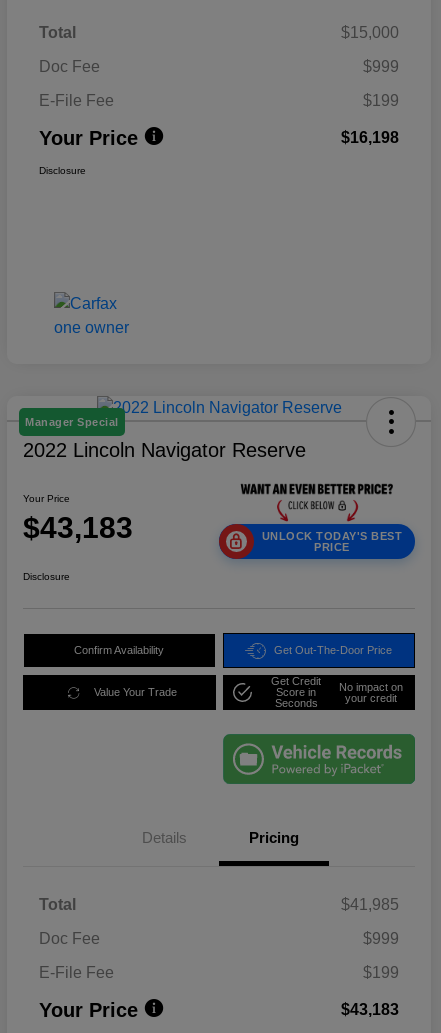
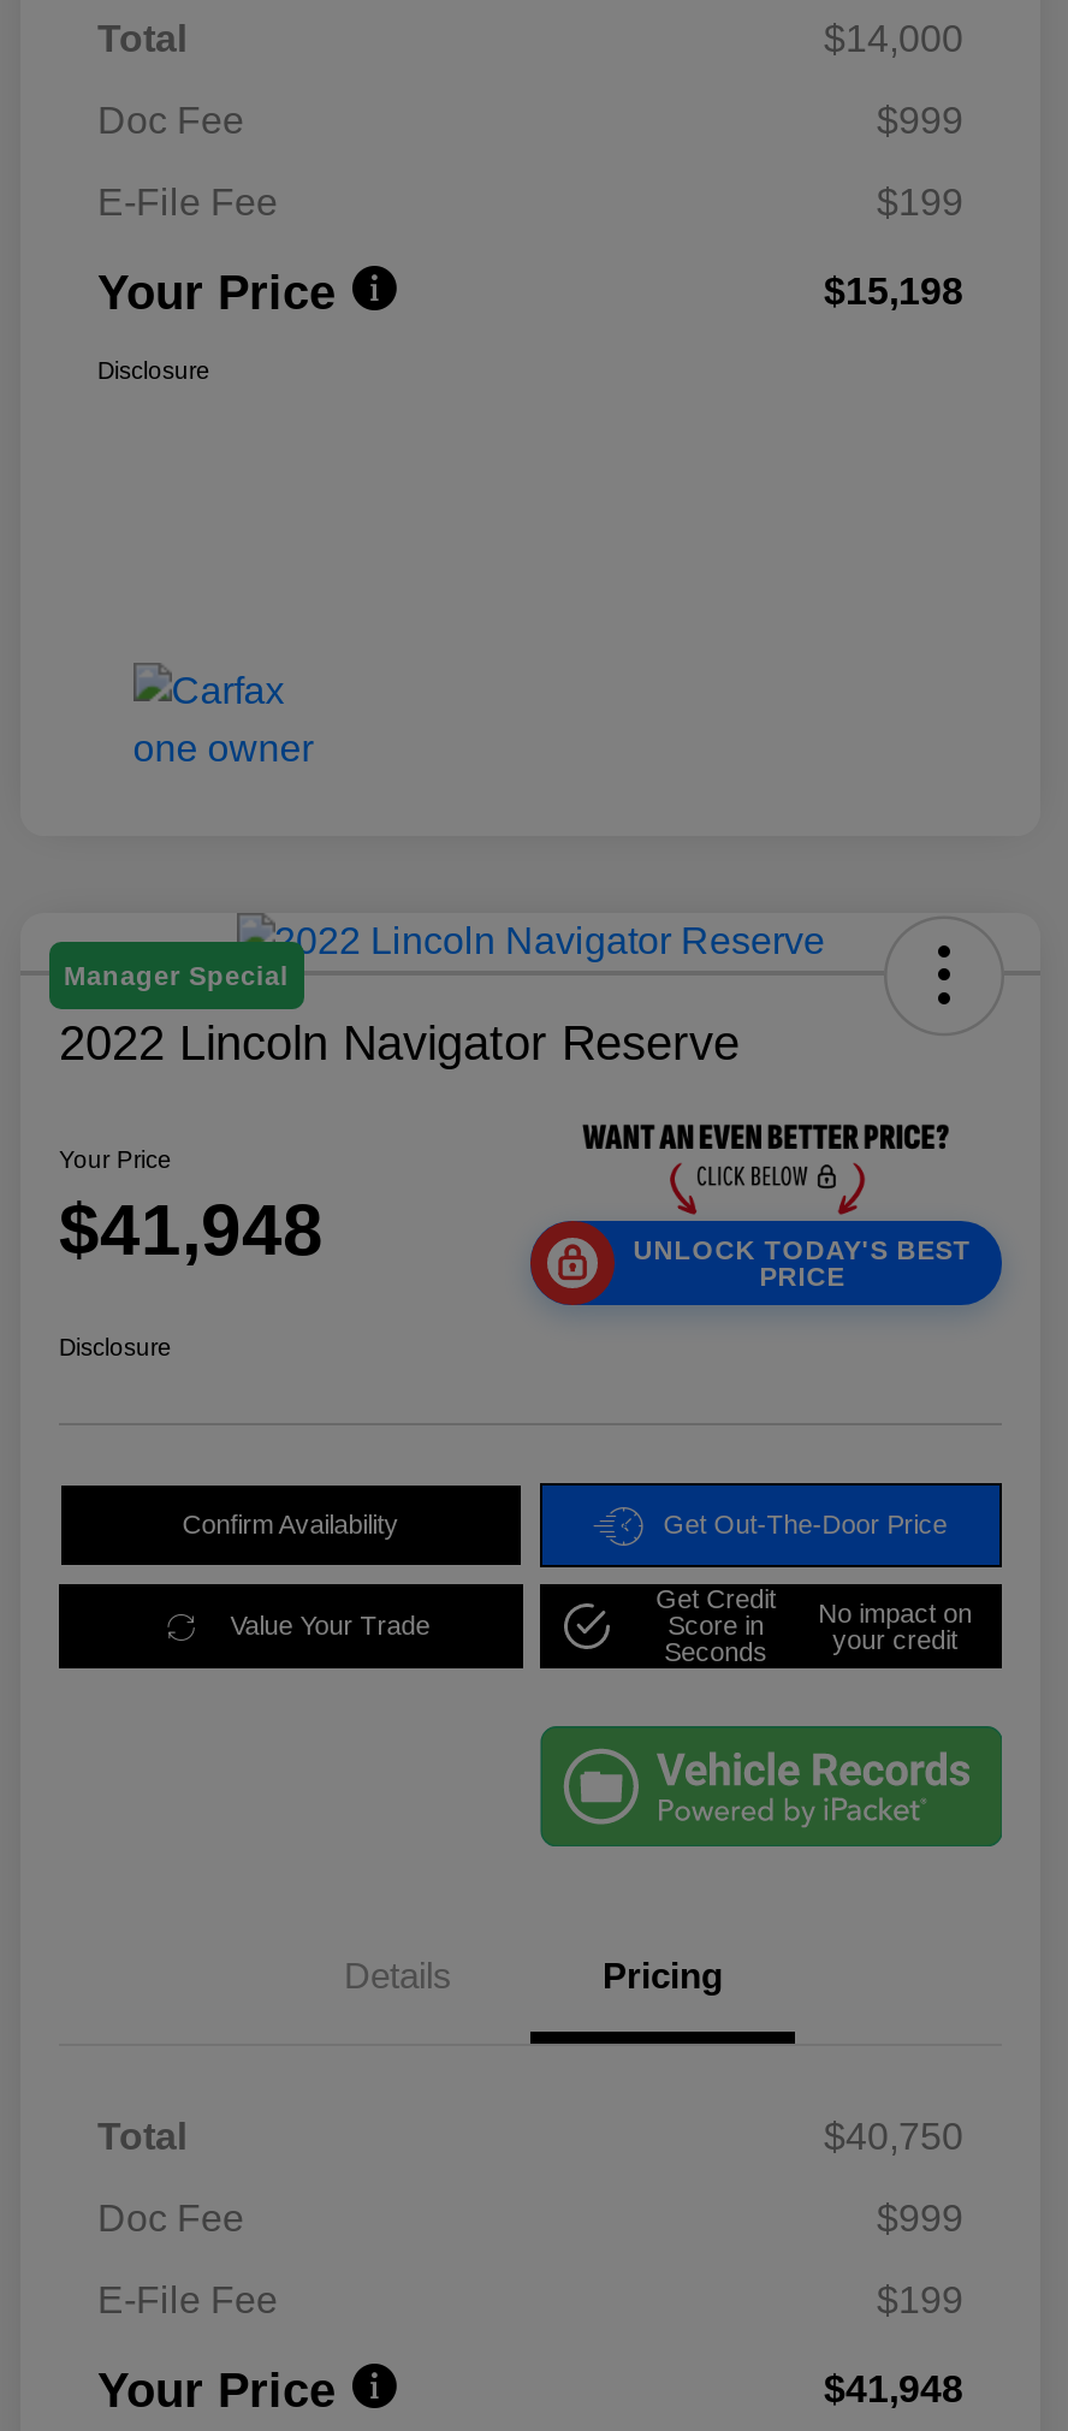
[341,24,399,41] $15,000 -> [824,18,963,58] $14,000
[341,129,399,146] $16,198 -> [824,270,963,311] $15,198
[23,511,133,544] $43,183 -> [59,1191,324,1270] $41,948
[341,896,399,913] $41,985 -> [824,2115,963,2156] $40,750
[341,1001,399,1018] $43,183 -> [824,2368,963,2409] $41,948

